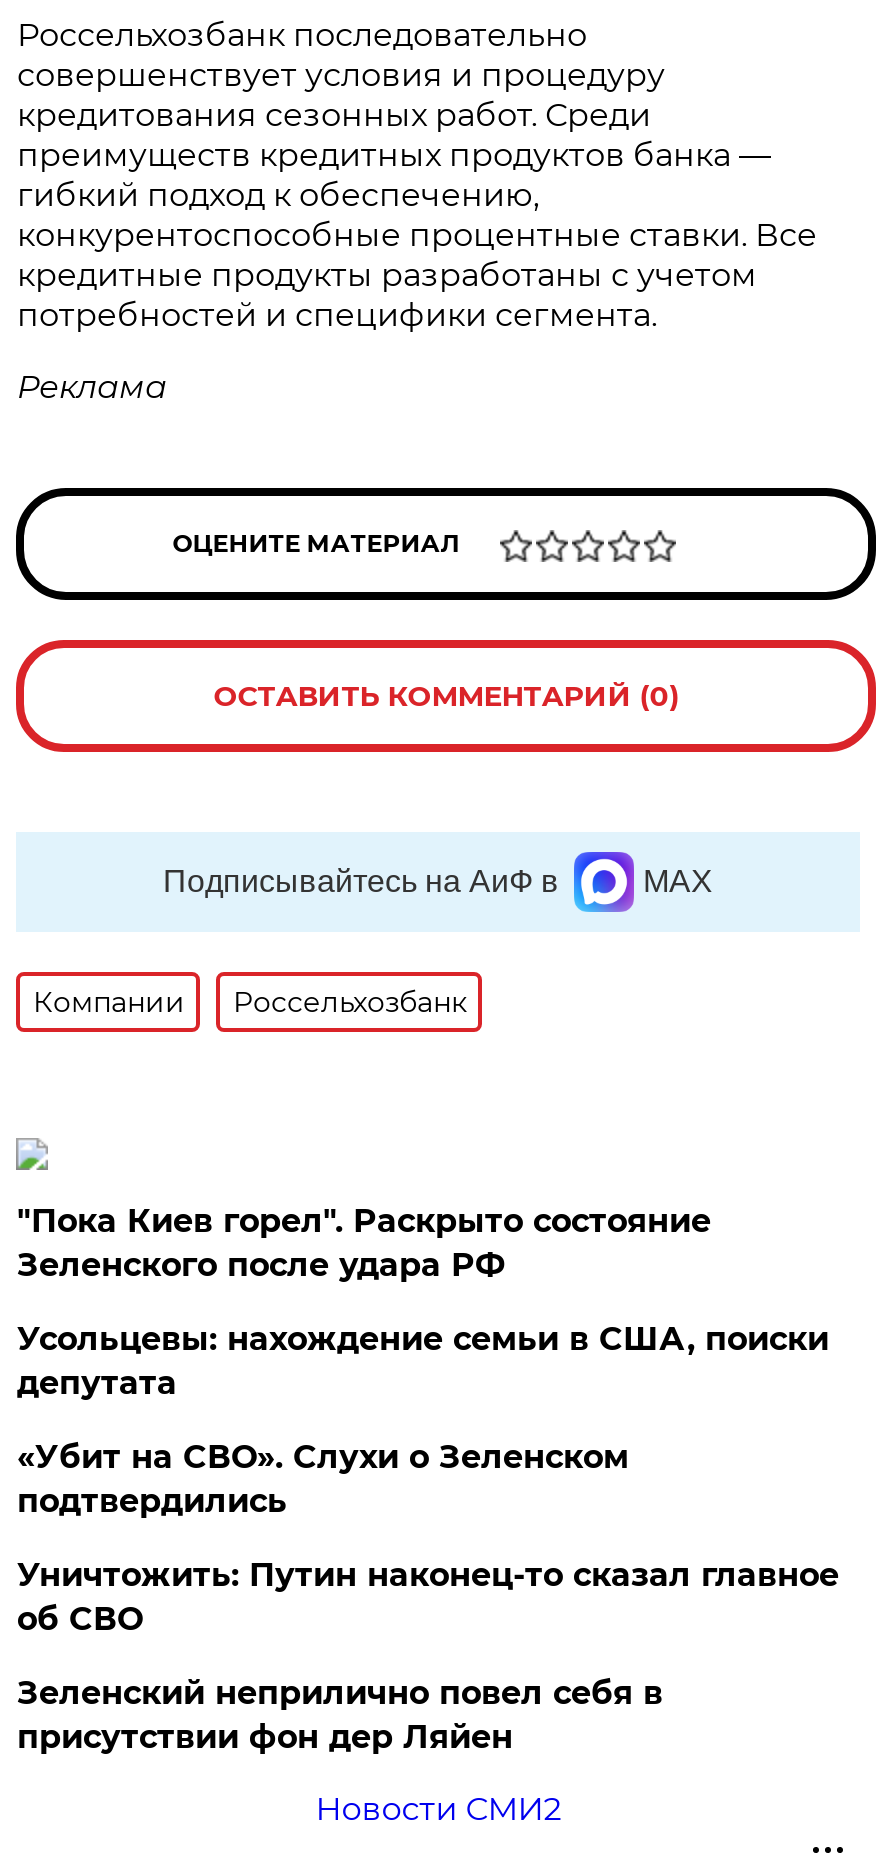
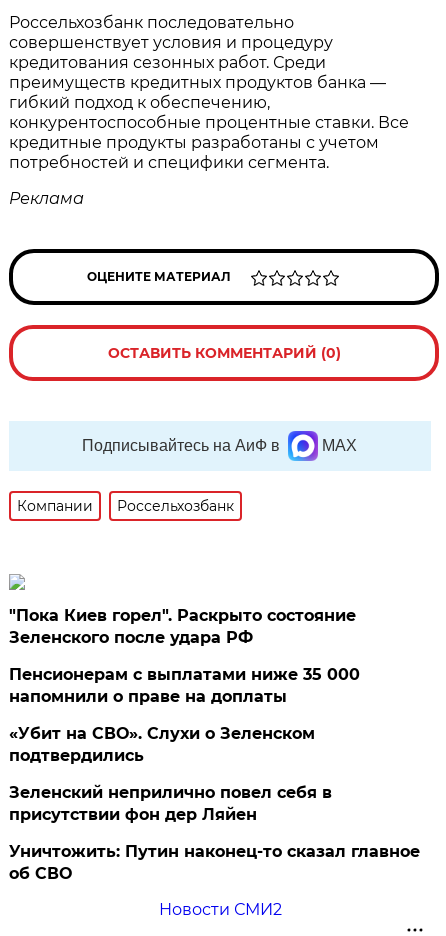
[17,1320,829,1402] Усольцевы: нахождение семьи в США, поиски | депутата -> [9,665,360,706] Пенсионерам с выплатами ниже 35 000 | напомнили о праве на доплаты
moved [17,1556,839,1638] -> [9,842,420,883]: Уничтожить: Путин наконец-то сказал главное | об СВО
moved [17,1674,663,1756] -> [9,783,332,824]: Зеленский неприлично повел cебя в | присутствии фон дер Ляйен

